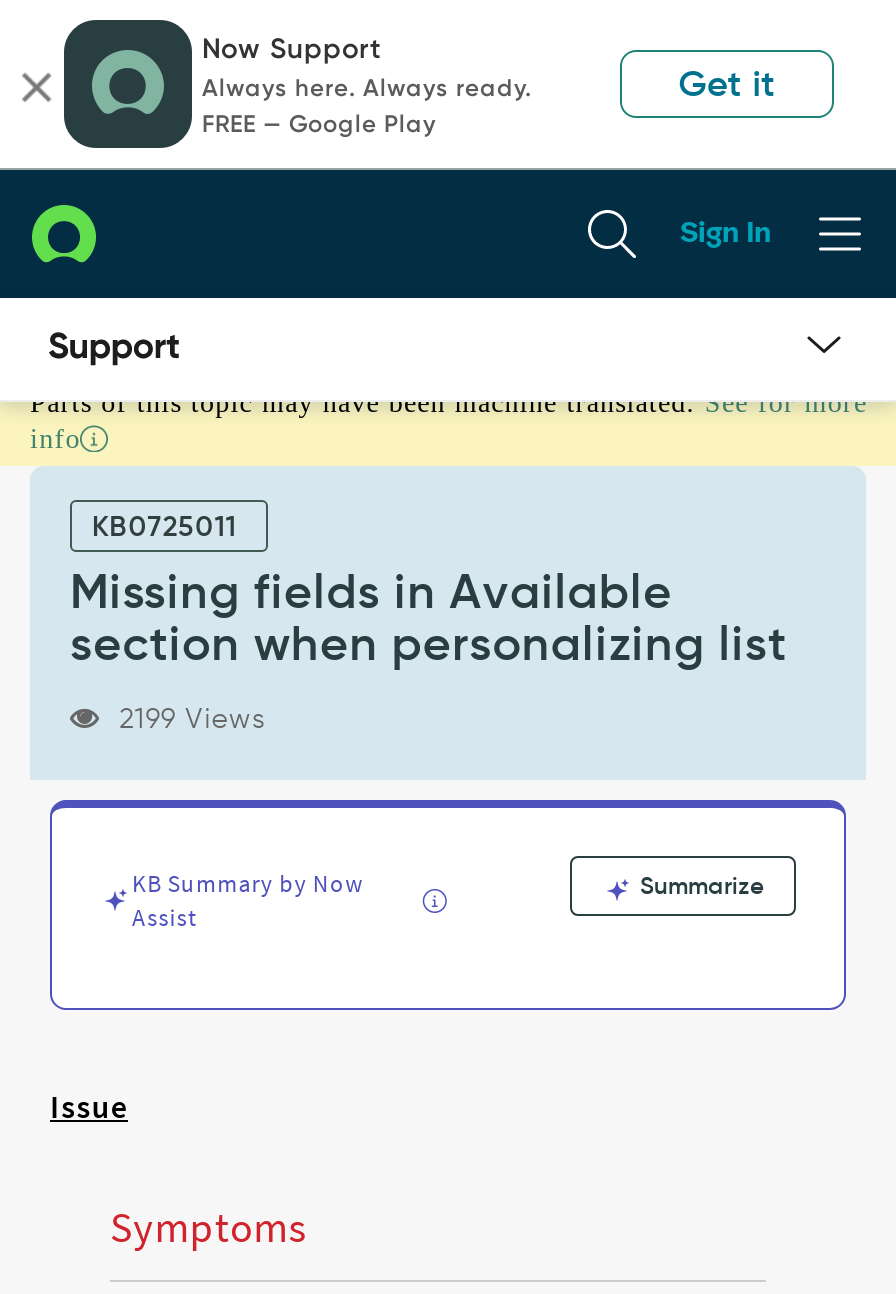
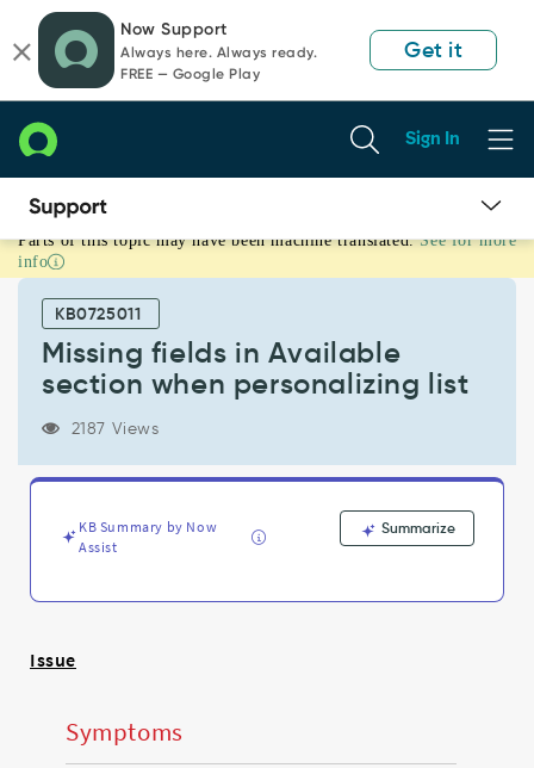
[110,702,265,736] 2199 Views -> [66,419,159,439] 2187 Views

